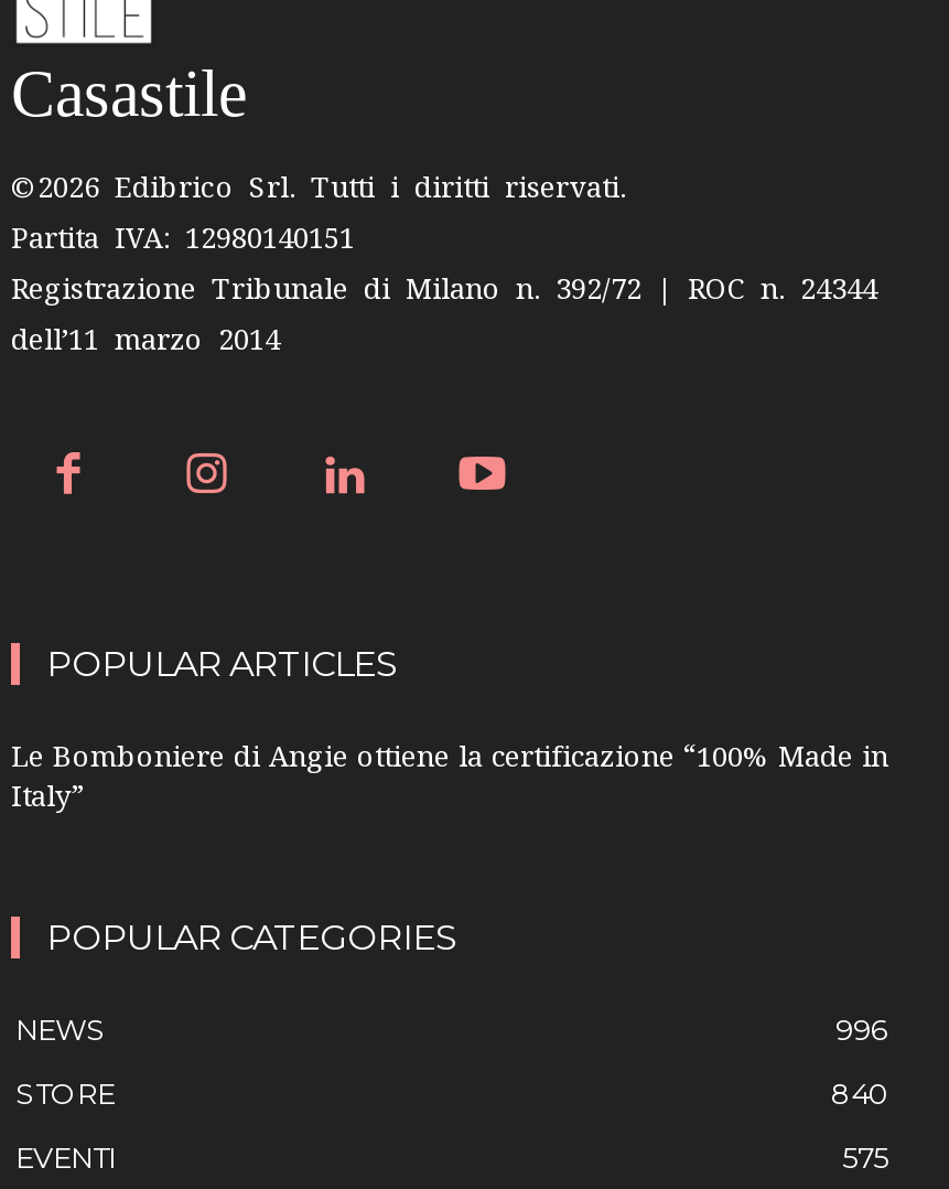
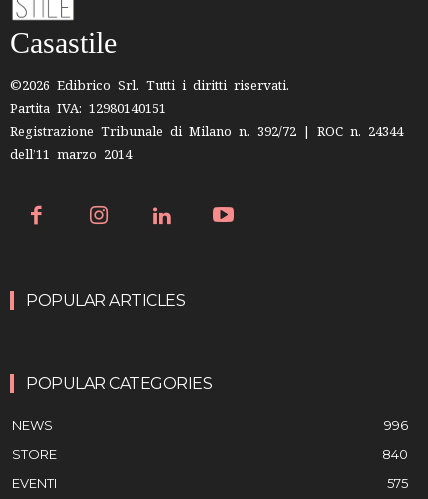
[11,741,888,818] Le Bomboniere di Angie ottiene la certificazione “100% Made in | Italy” -> none

